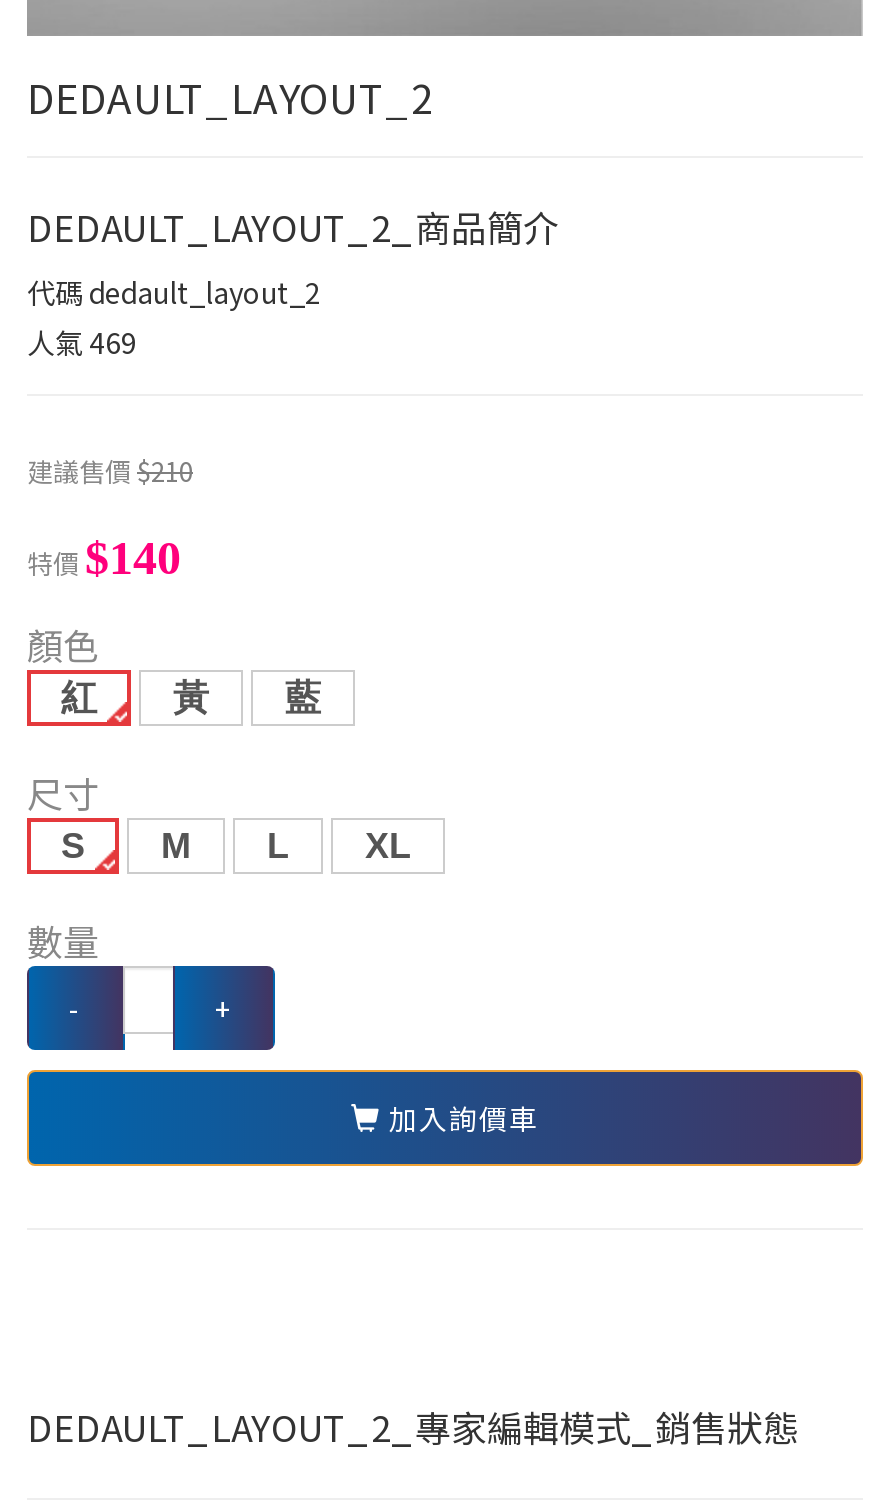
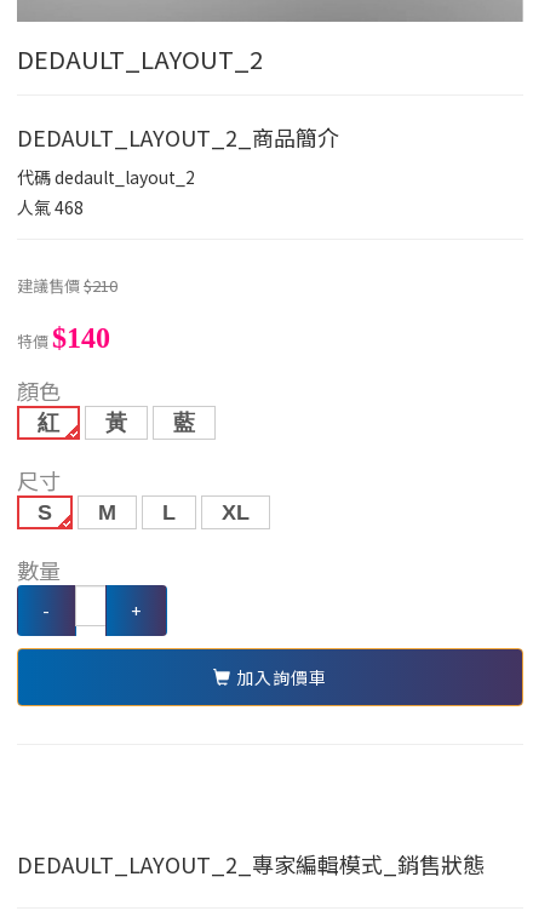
[27,322,137,362] 人氣469 -> [17,195,84,219] 人氣468

